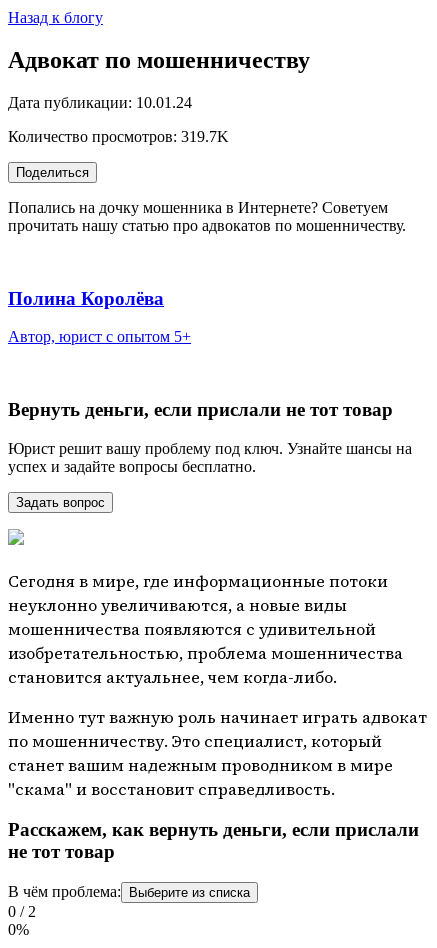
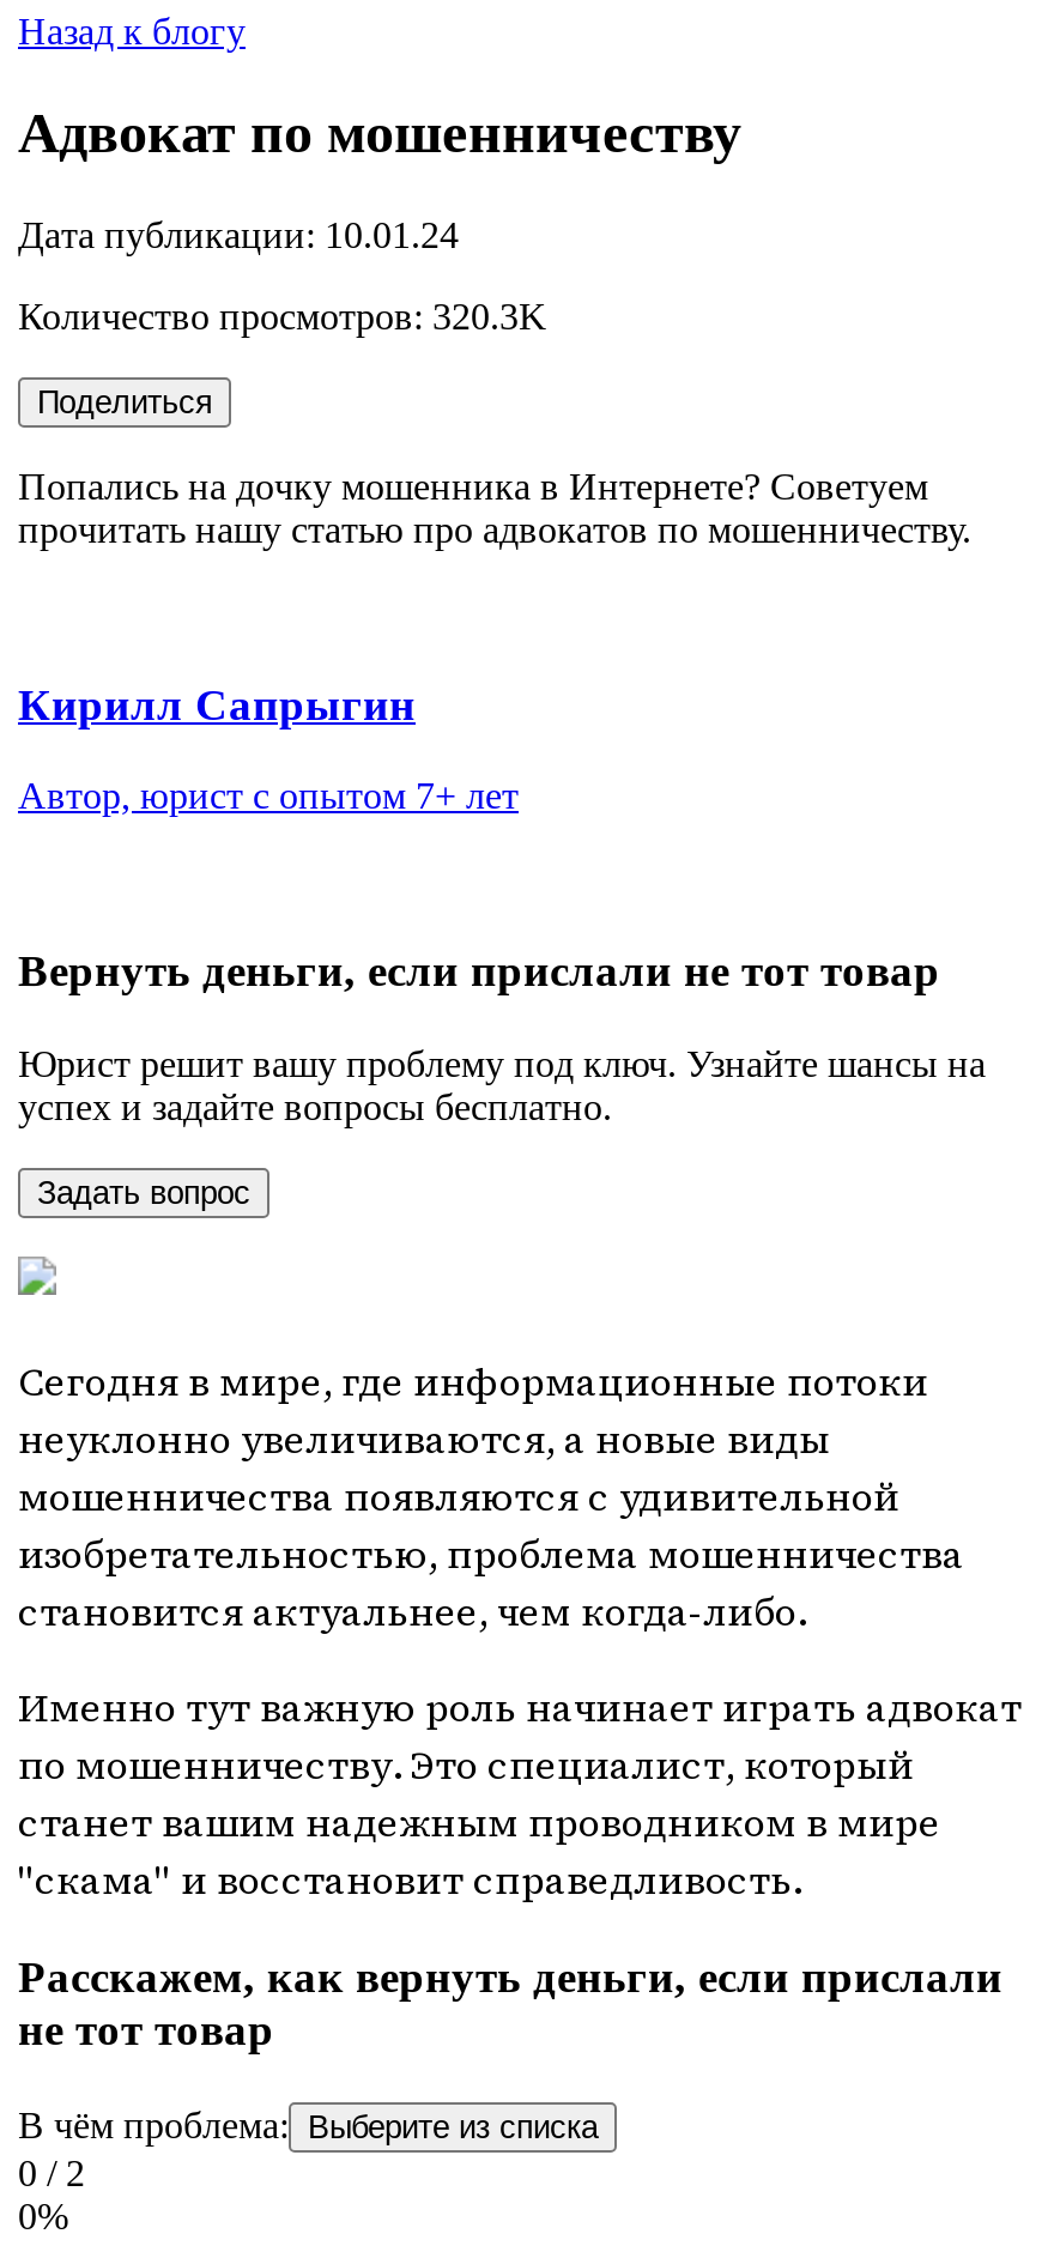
[8,128,229,145] Количество просмотров: 319.7K -> [18,295,547,336] Количество просмотров: 320.3K
[8,287,164,308] Полина Королёва -> [18,678,416,728] Кирилл Сапрыгин
[8,328,191,345] Автор, юрист с опытом 5+ -> [18,776,519,816] Автор, юрист с опытом 7+ лет

